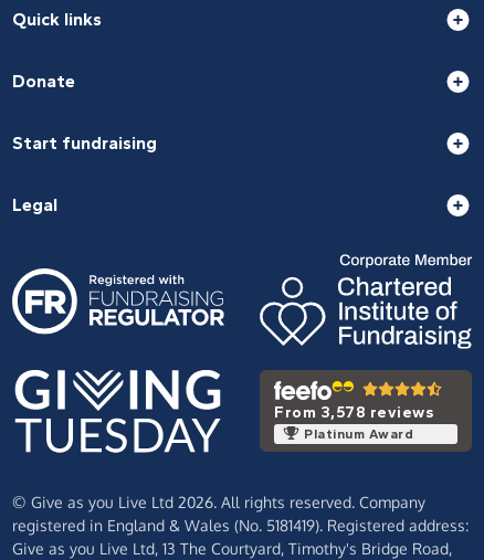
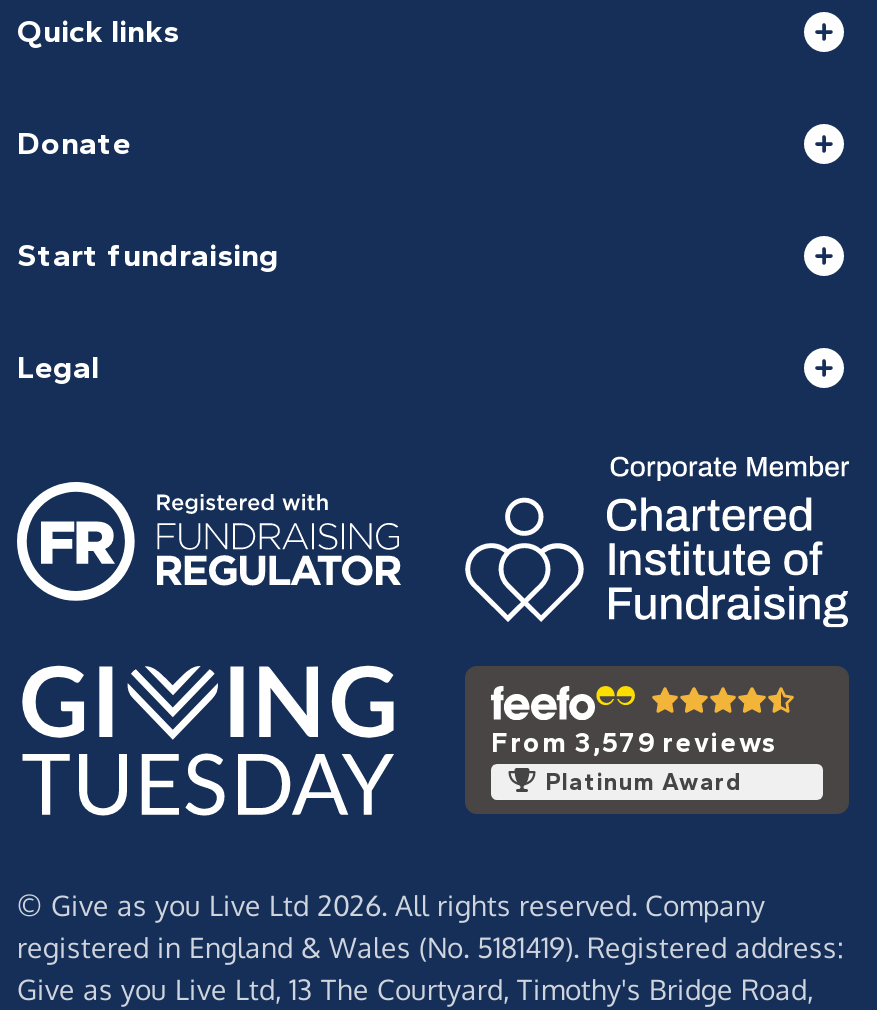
[274,403,433,422] From 3,578 reviews -> [491,726,777,760] From 3,579 reviews

